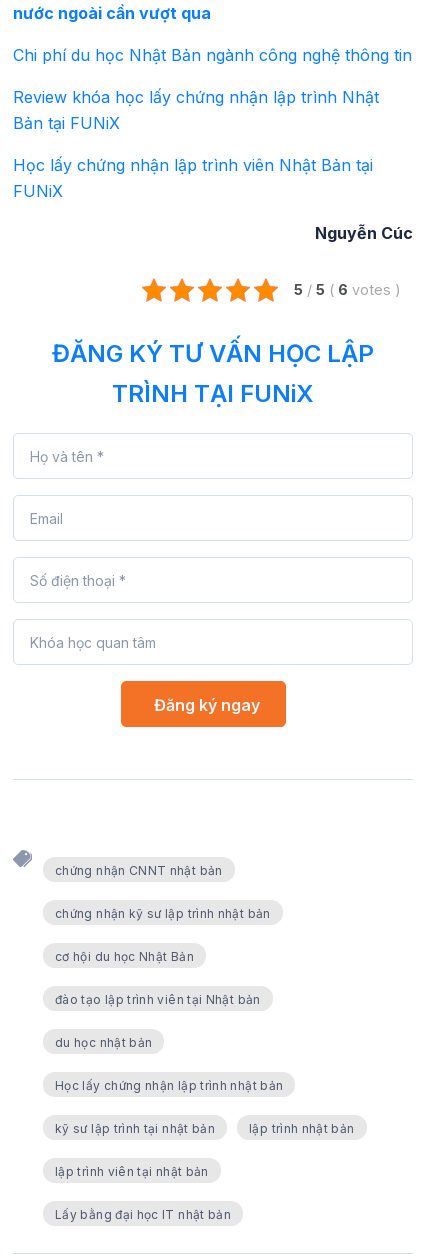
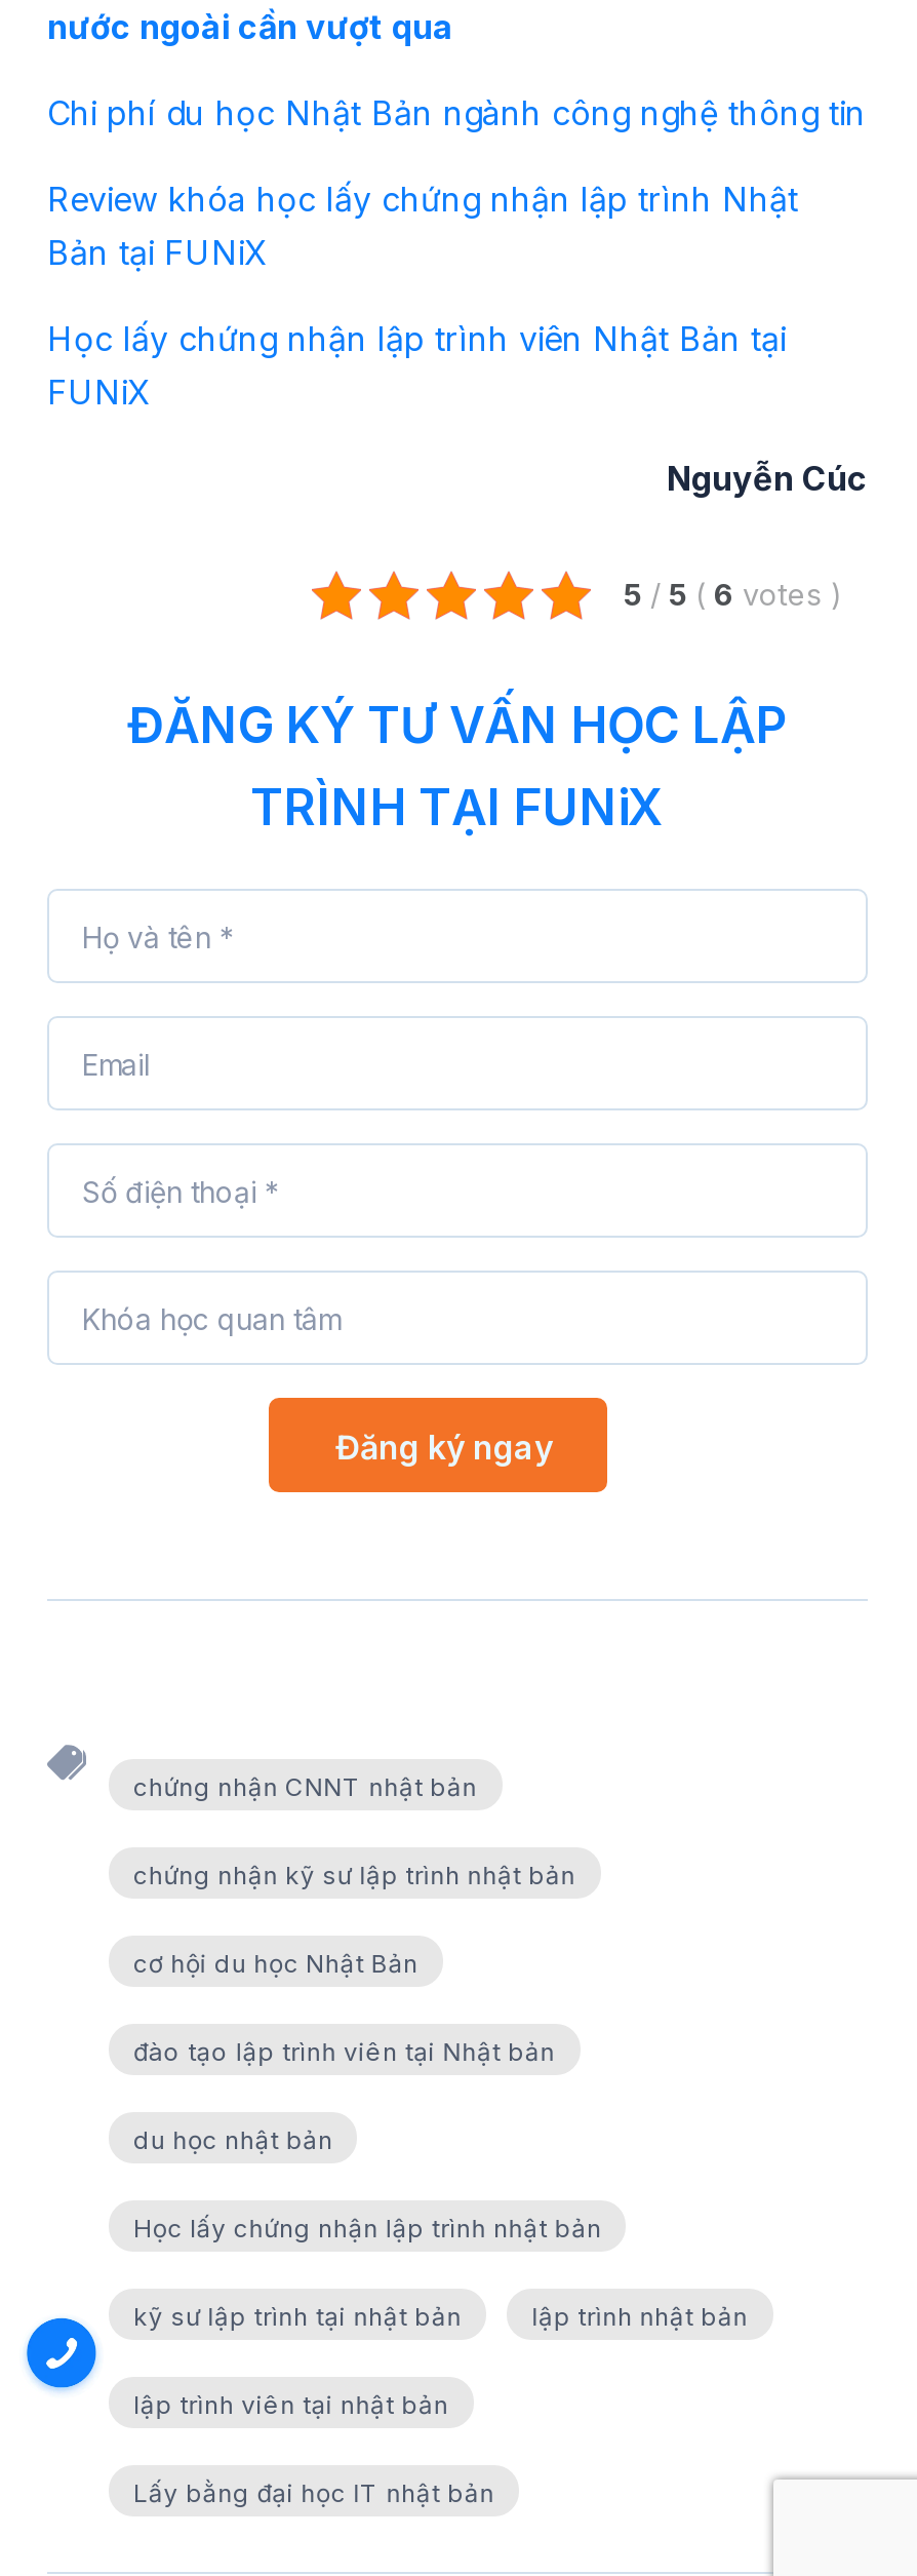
none -> [23,2315,101,2393] [image]

